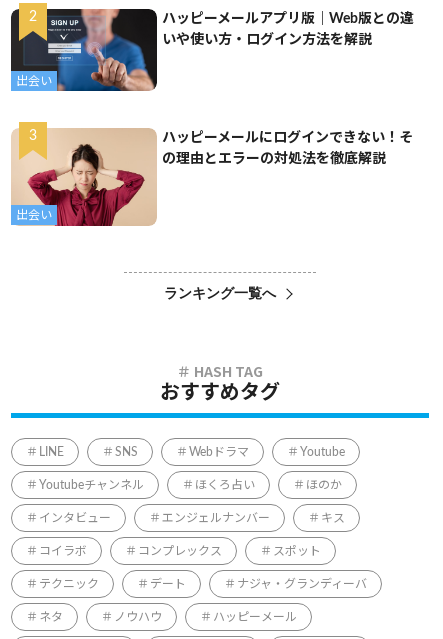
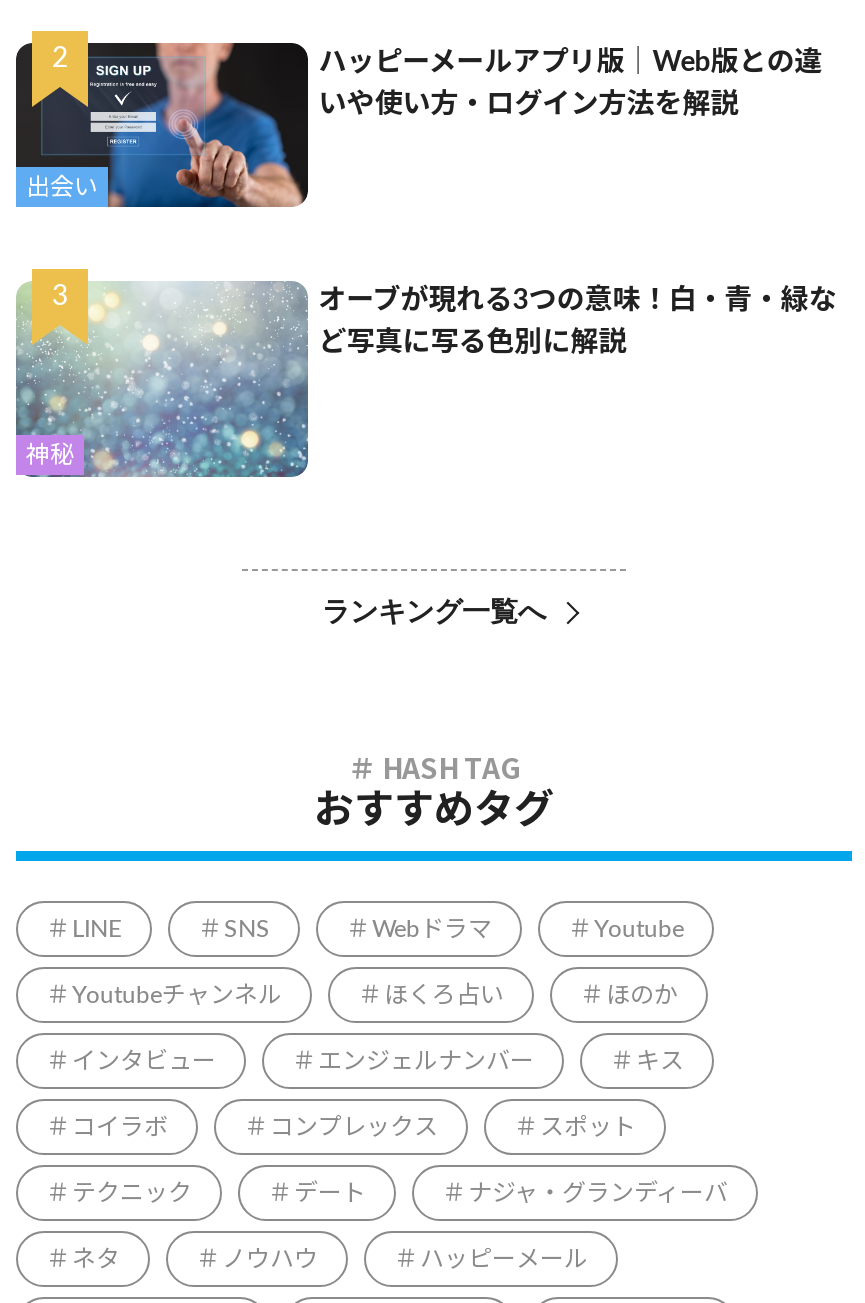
[12,128,157,227] [image] | 出会い -> [14,281,310,479] [image] | 神秘
[162,131,413,145] ハッピーメールにログインできない！そ -> [319,287,837,315] オーブが現れる3つの意味！白・青・緑な
[162,152,386,166] の理由とエラーの対処法を徹底解説 -> [319,329,627,357] ど写真に写る色別に解説

